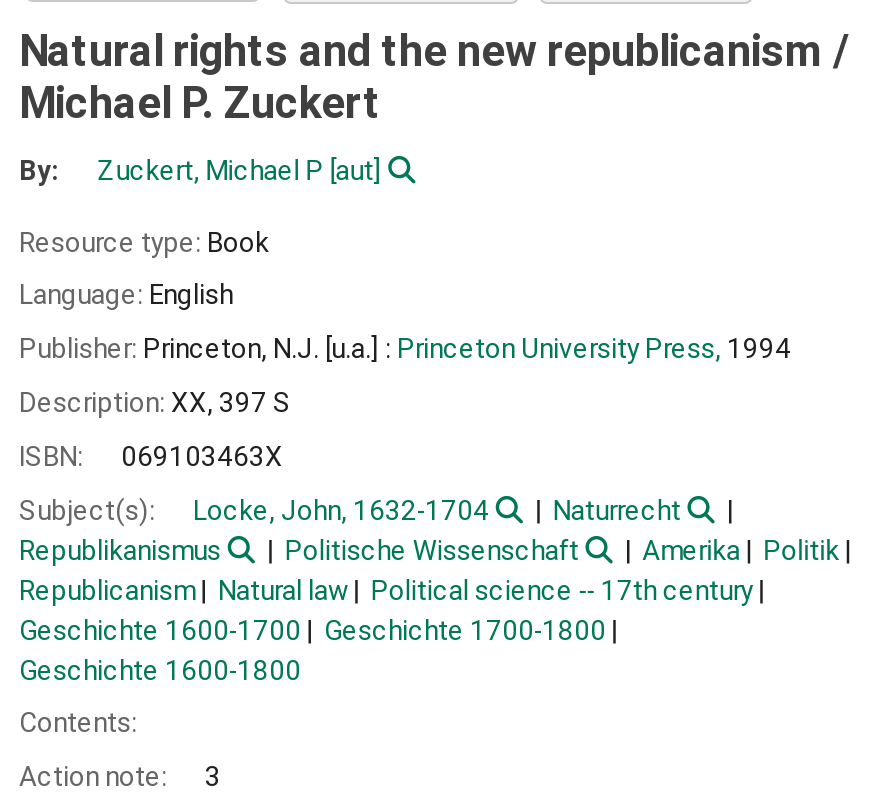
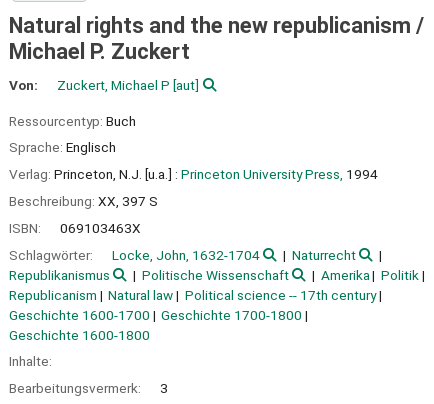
[19,153,59,185] By: -> [9,77,38,93] Von:
[19,225,269,257] Resource type: Book -> [9,112,136,128] Ressourcentyp: Buch
[19,279,233,311] Language: English -> [9,139,116,155] Sprache: Englisch
[19,332,791,364] Publisher: Princeton, N.J. [u.a.] : Princeton University Press, 1994 -> [9,166,378,182] Verlag: Princeton, N.J. [u.a.] : Princeton University Press, 1994
[19,386,291,418] Description: XX, 397 S -> [9,193,158,209] Beschreibung: XX, 397 S
[19,493,161,525] Subject(s): -> [9,246,96,262] Schlagwörter:
[19,707,137,739] Contents: -> [9,353,52,369] Inhalte:
[19,760,173,792] Action note: -> [9,380,144,396] Bearbeitungsvermerk:

